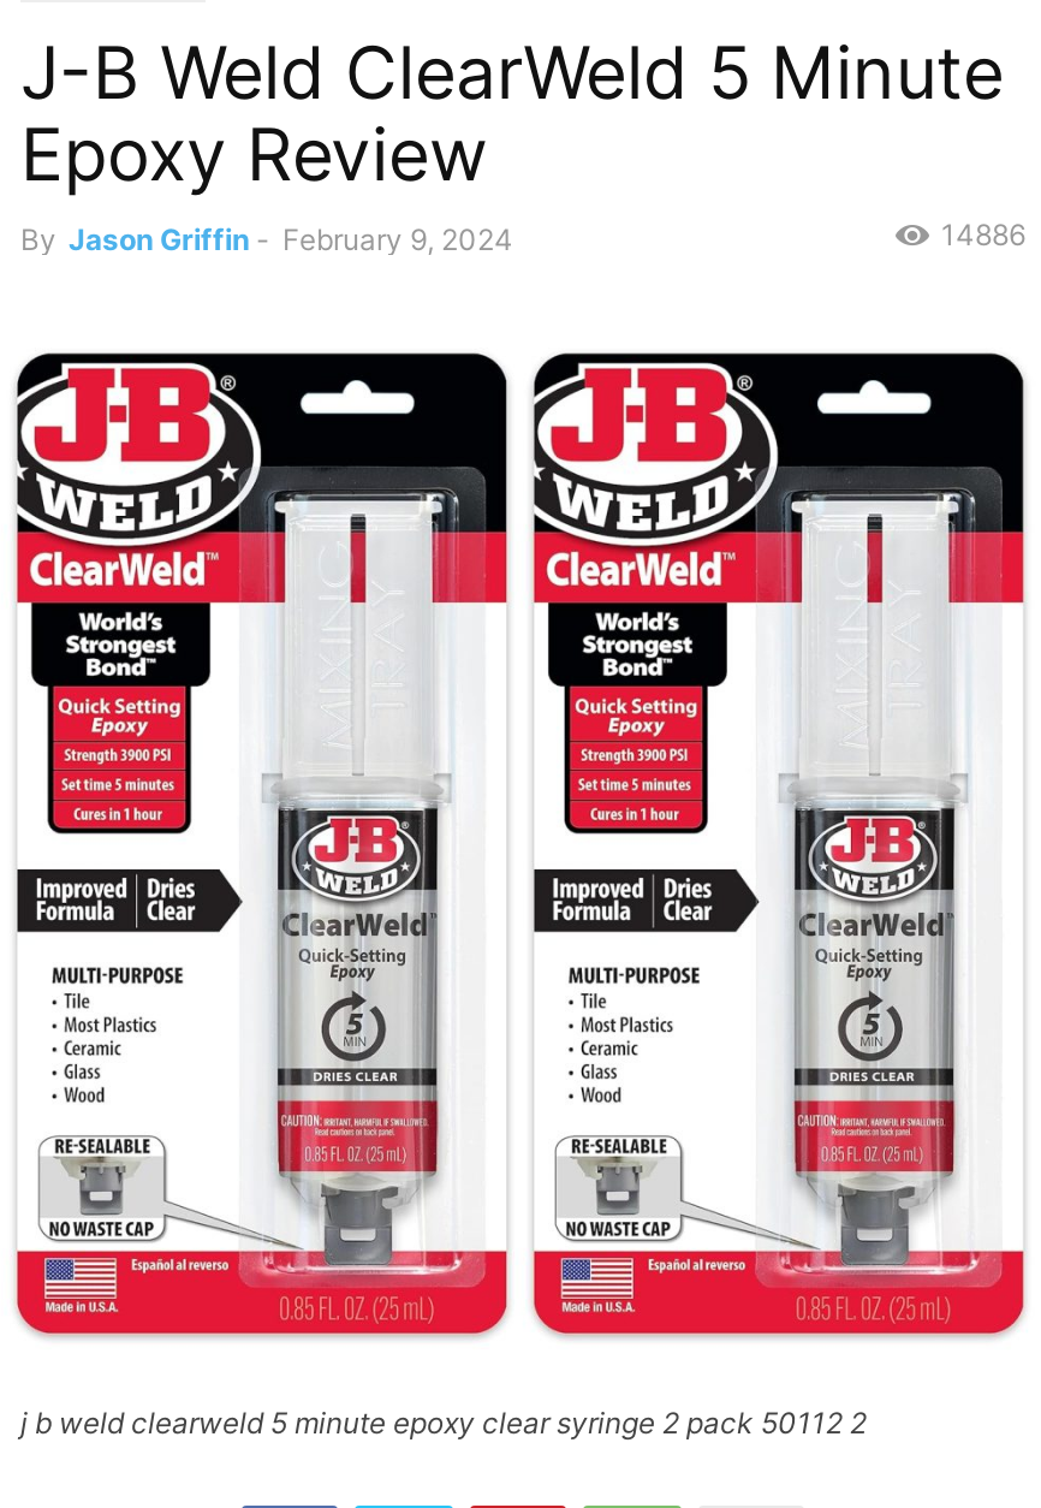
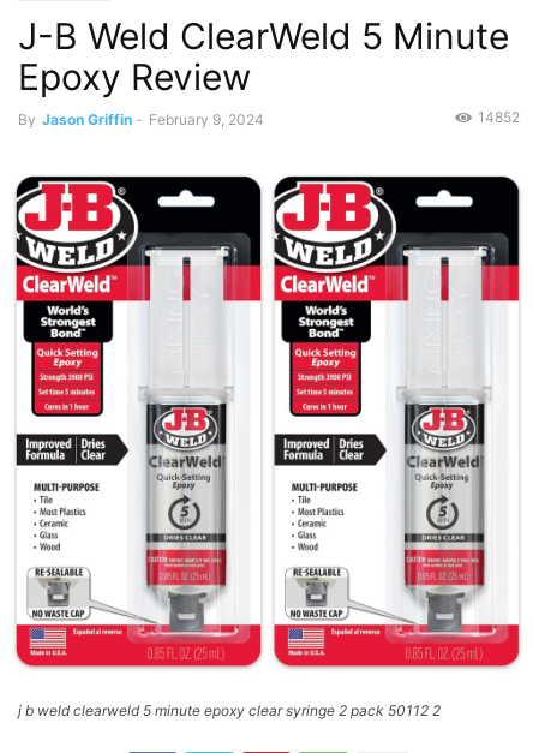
[941,216,1025,253] 14886 -> [478,108,520,126] 14852

